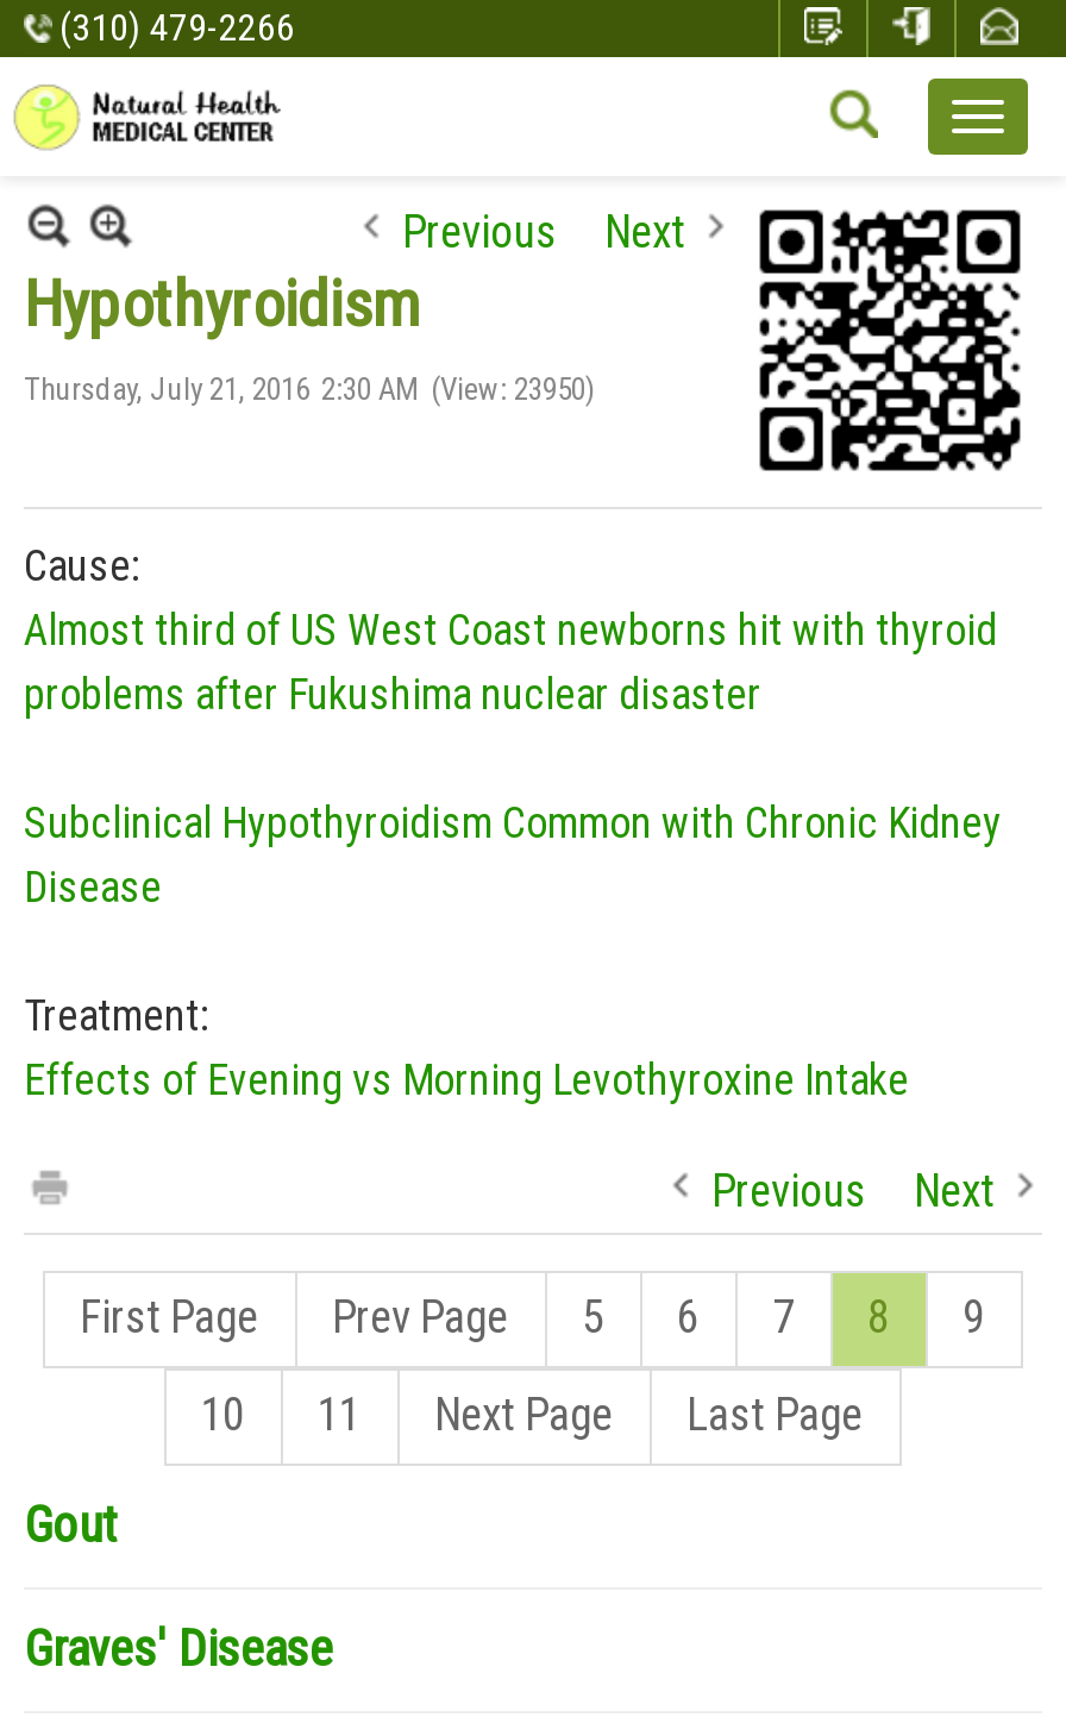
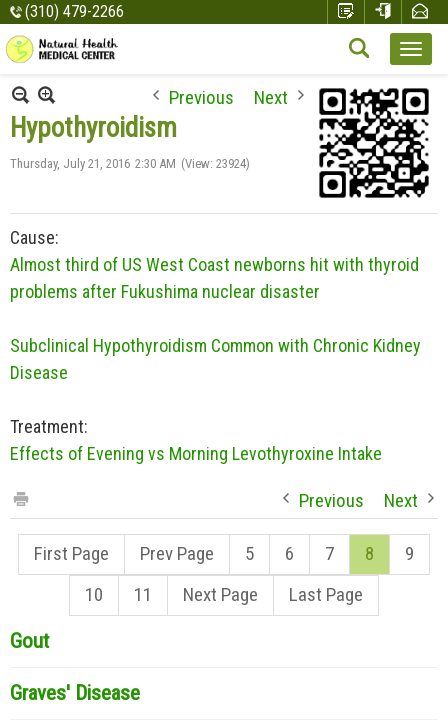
[24,371,595,407] Thursday, July 21, 2016 2:30 AM (View: 23950) -> [10,156,250,171] Thursday, July 21, 2016 2:30 AM (View: 23924)

